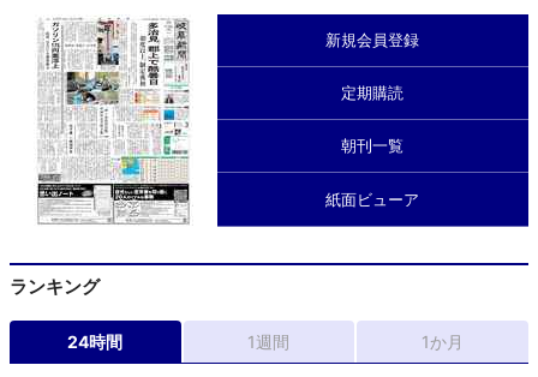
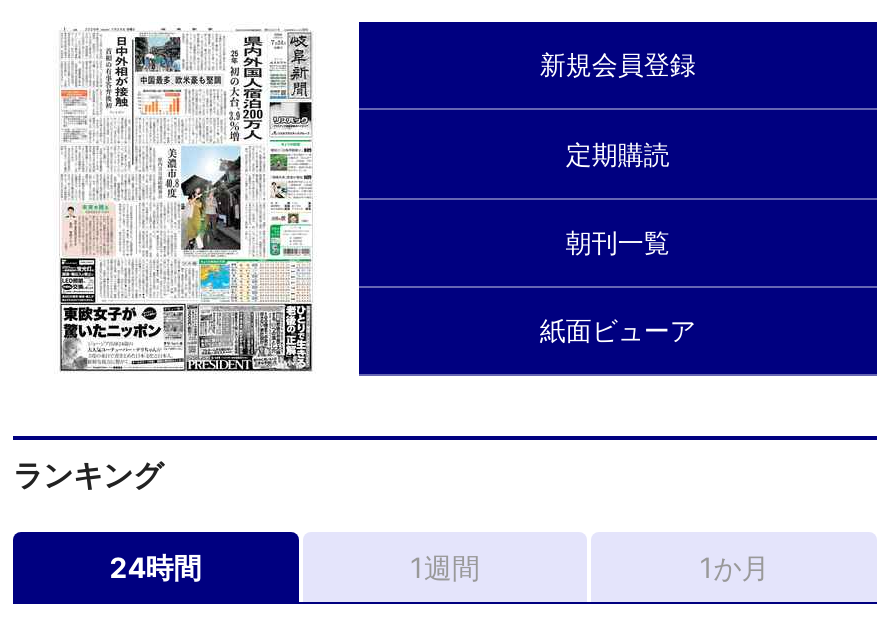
[37,19,189,222] [image] -> [59,33,313,371] [image]

